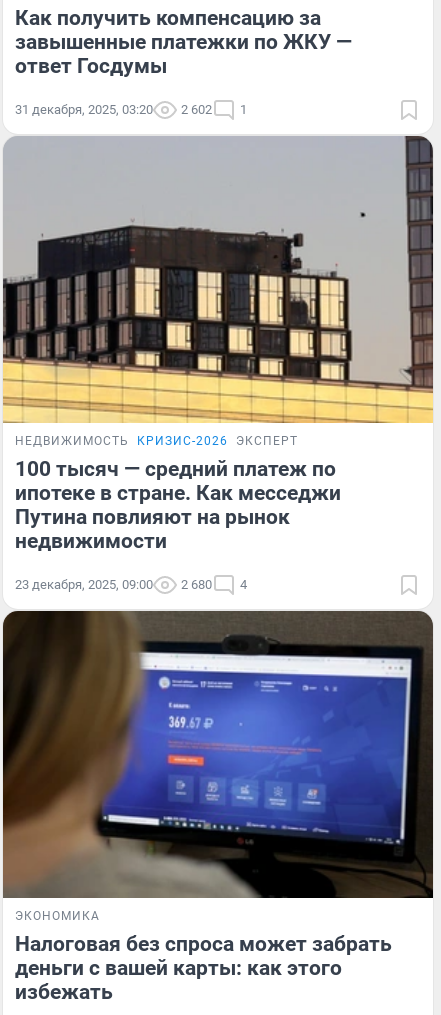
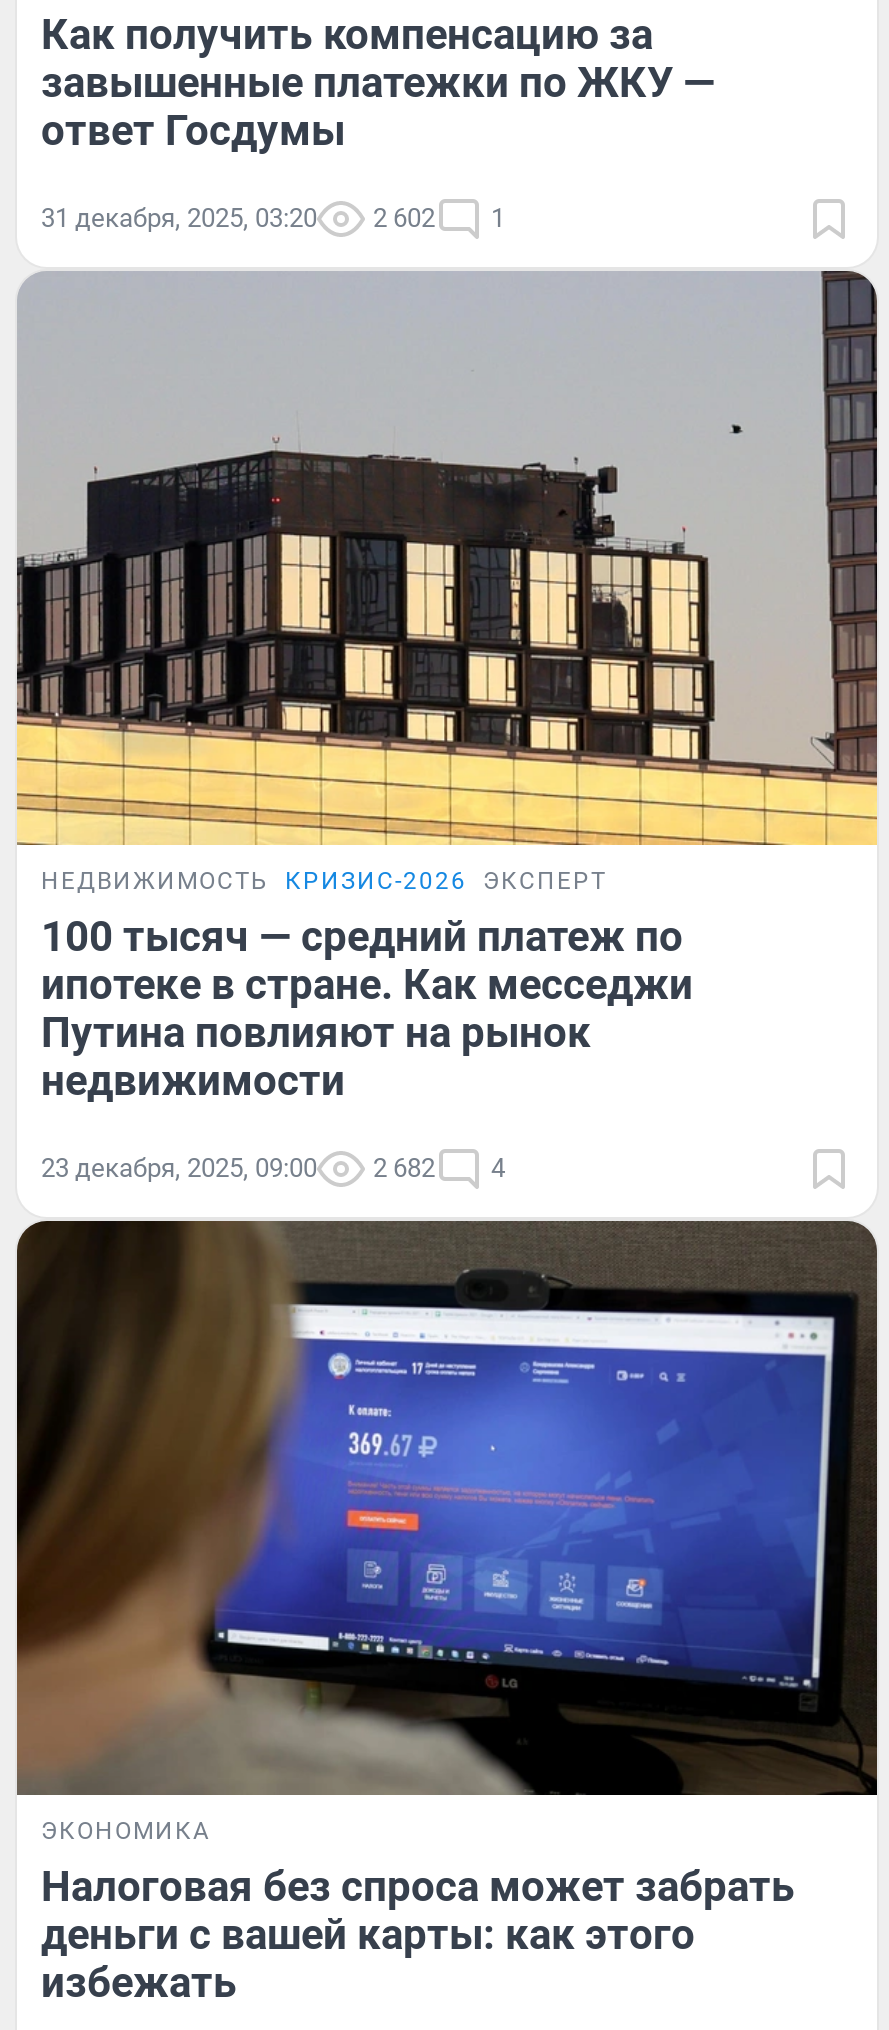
[15,577,247,592] 23 декабря, 2025, 09:00 2 680 4 -> [41,1153,505,1183] 23 декабря, 2025, 09:00 2 682 4

